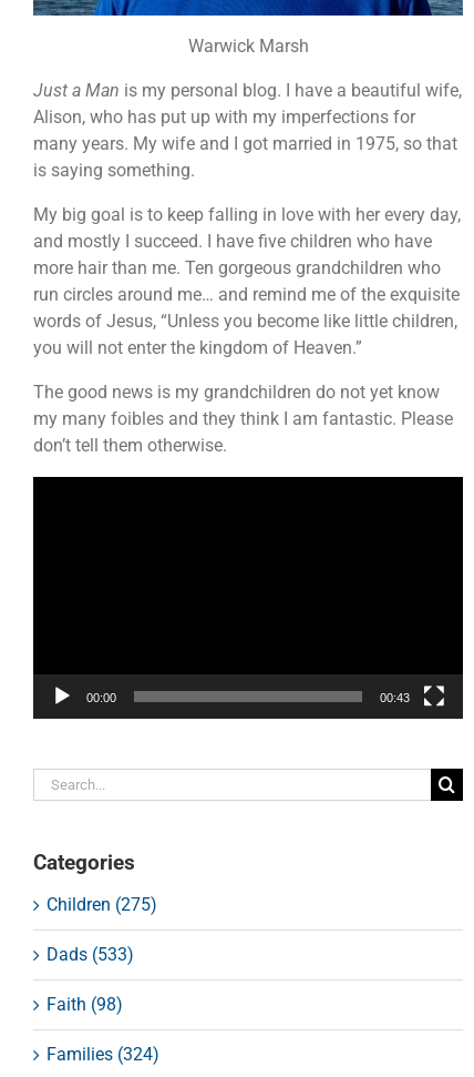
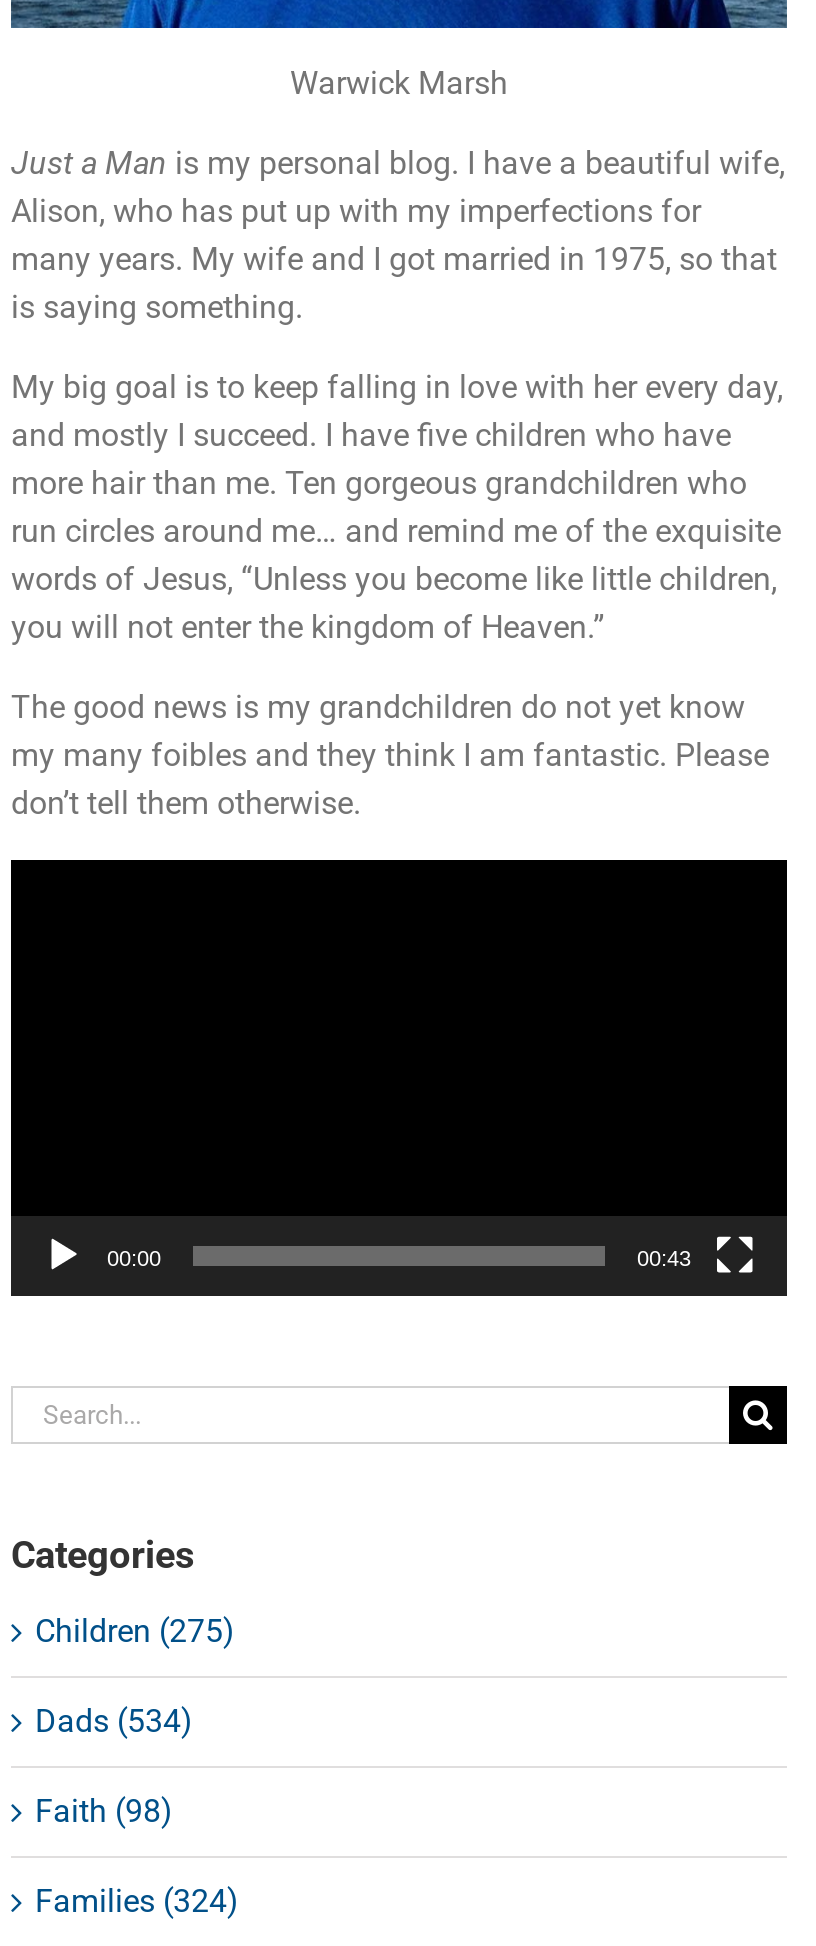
[47,944,134,965] Dads (533) -> [35,1702,193,1740] Dads (534)

